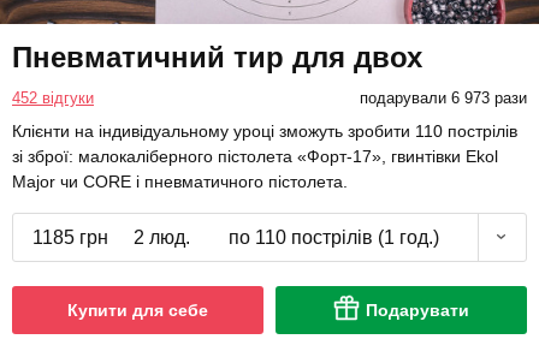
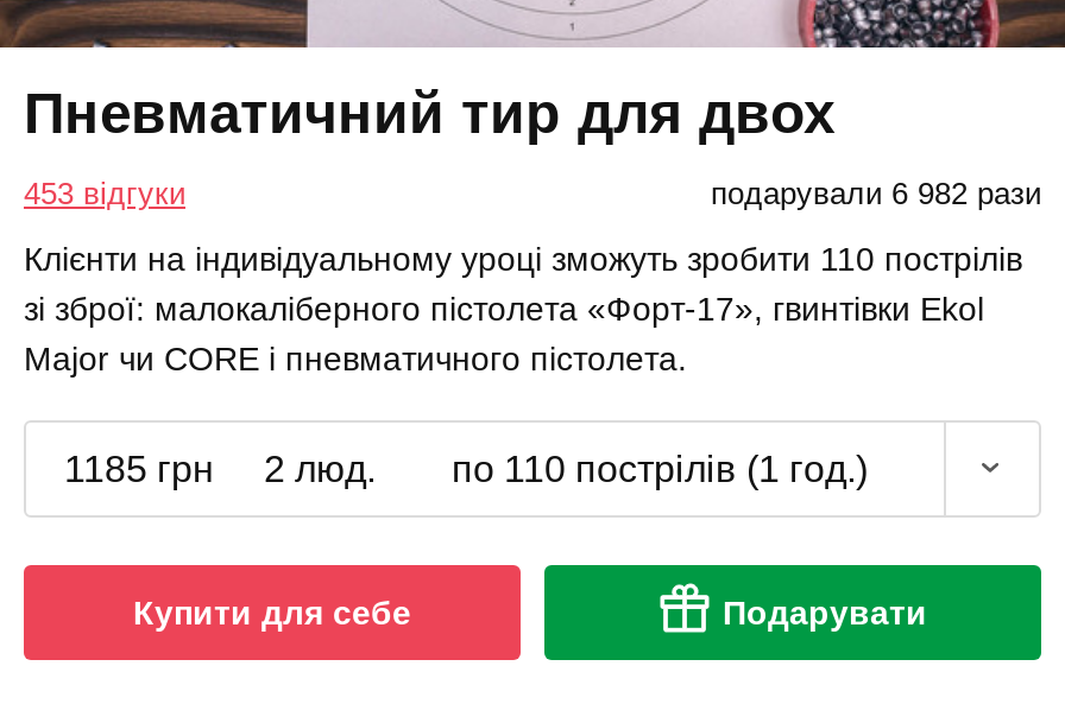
[12,88,94,106] 452 відгуки -> [24,175,185,210] 453 відгуки
[360,88,527,106] подарували 6 973 рази -> [711,175,1041,210] подарували 6 982 рази

